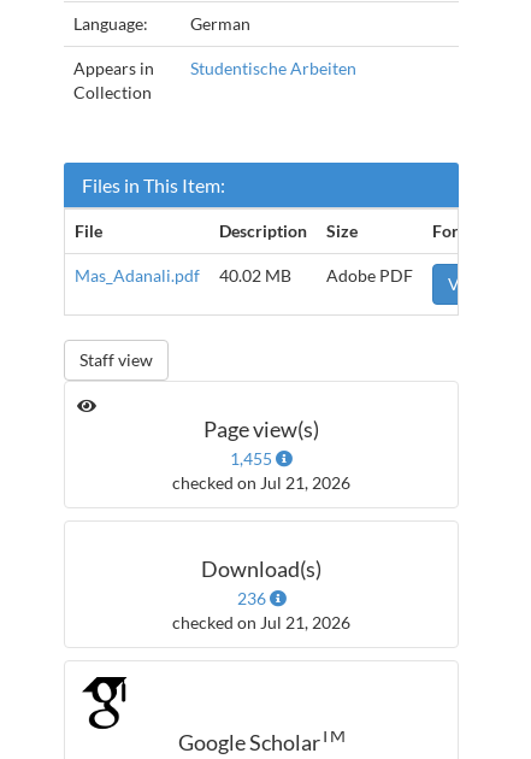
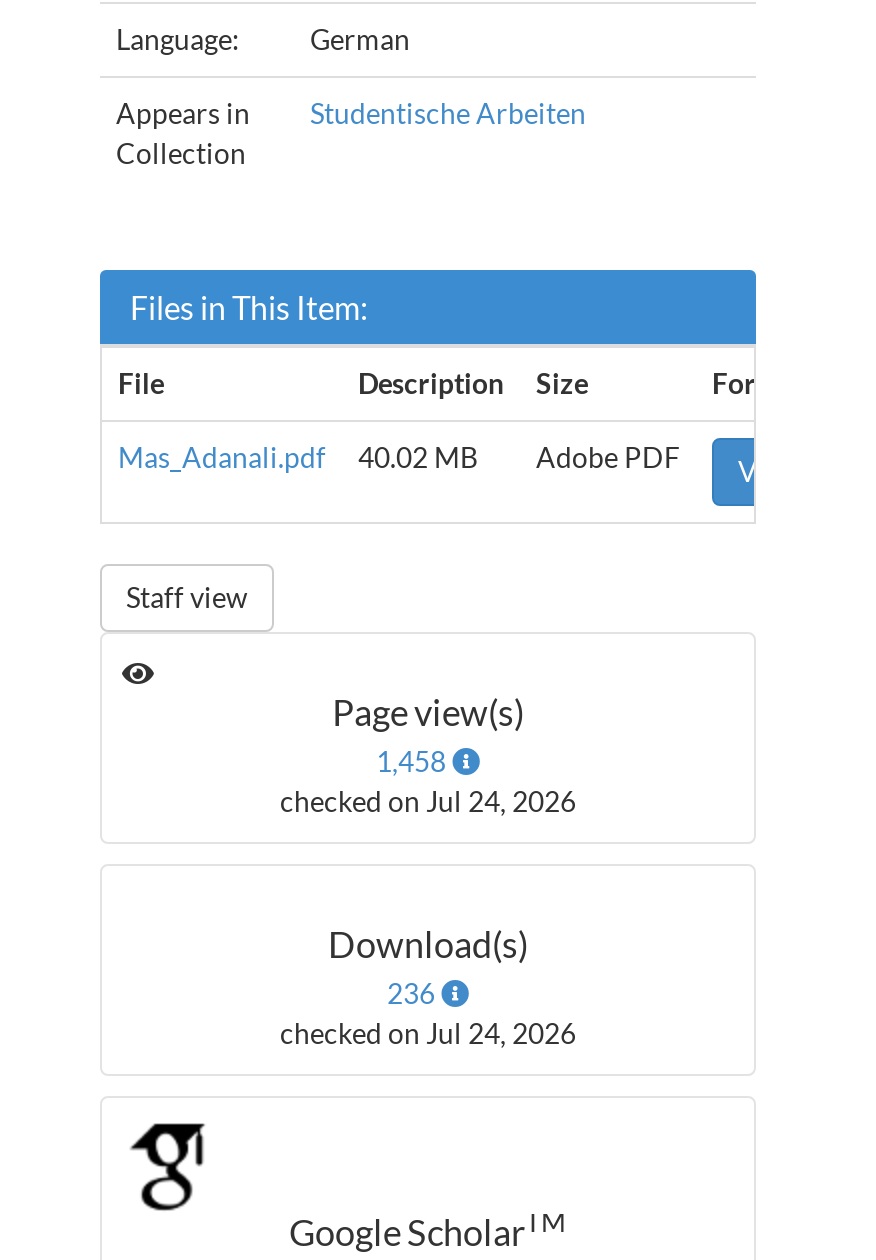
[230,448,276,469] 1,455 -> [376,744,452,778] 1,458
[172,472,350,493] checked on Jul 21, 2026 -> [280,784,576,818] checked on Jul 24, 2026
[172,612,350,632] checked on Jul 21, 2026 -> [280,1016,576,1050] checked on Jul 24, 2026

